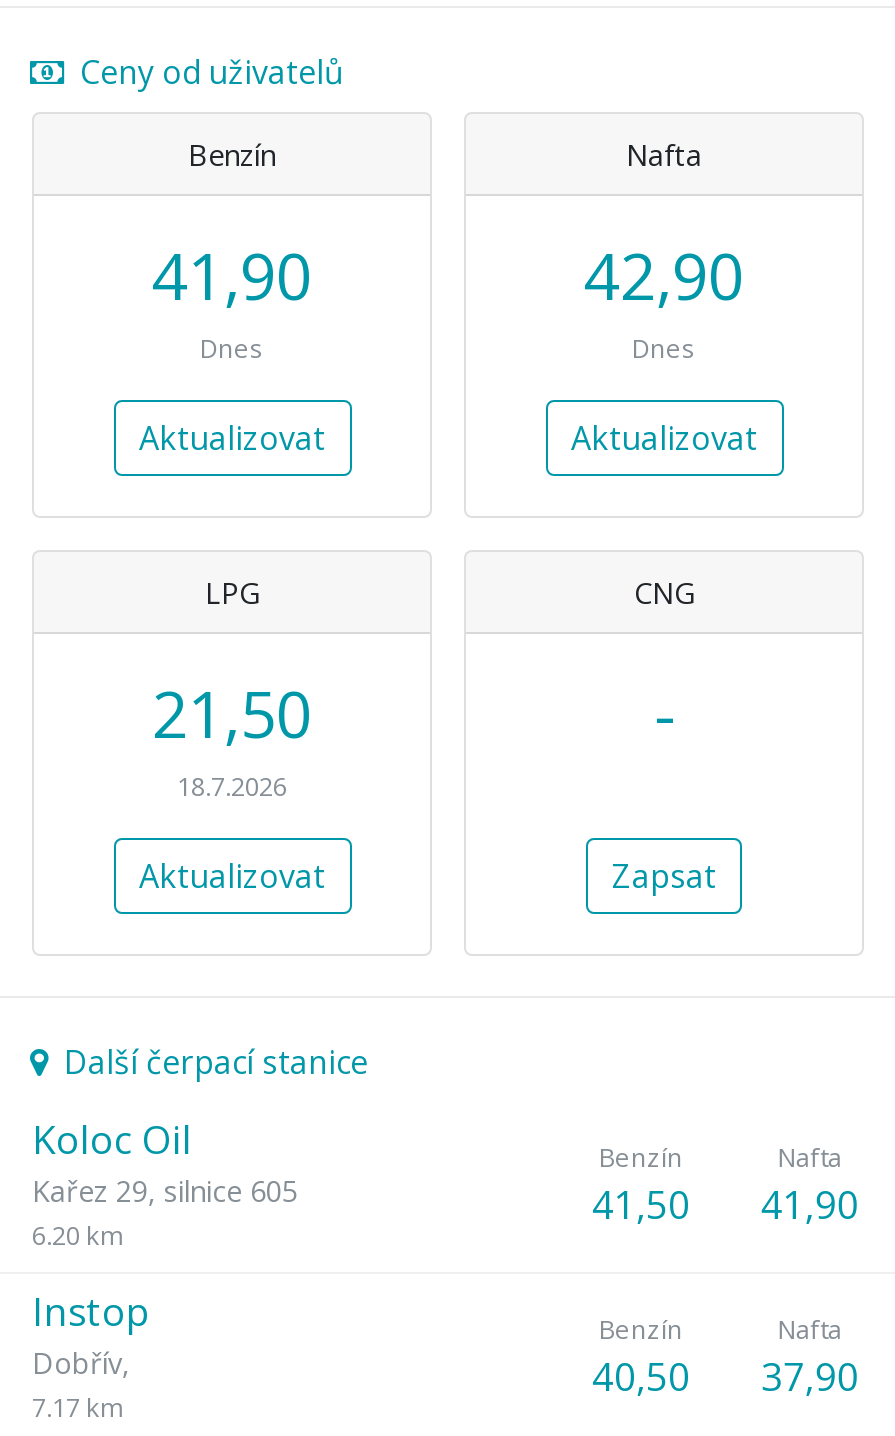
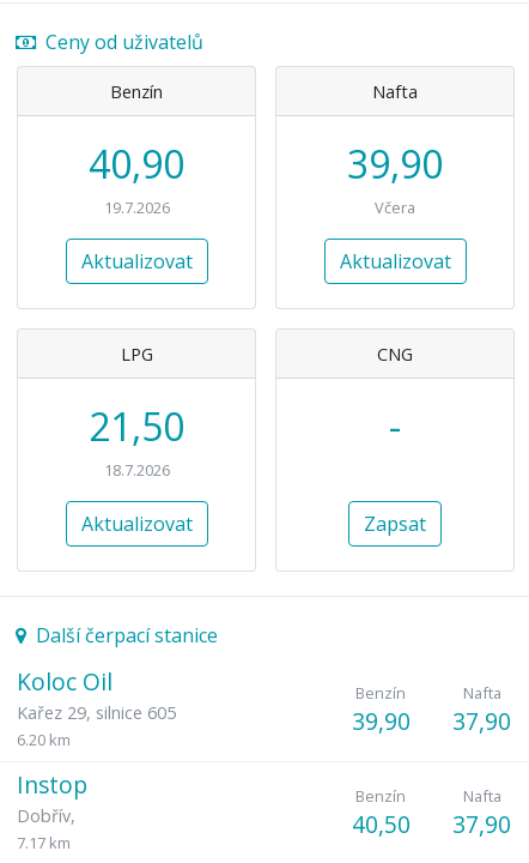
[152,232,312,366] 41,90 | Dnes -> [89,138,184,218] 40,90 | 19.7.2026
[584,232,744,366] 42,90 | Dnes -> [347,138,443,218] 39,90 | Včera
[592,1178,690,1232] 41,50 -> [352,705,411,737] 39,90
[761,1178,859,1232] 41,90 -> [453,705,511,737] 37,90

